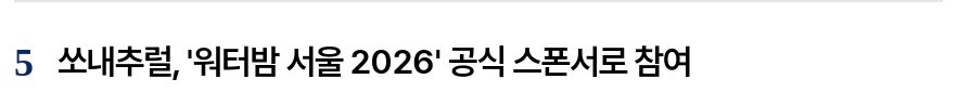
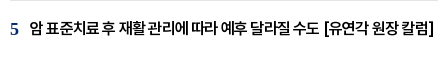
[58,42,691,83] 쏘내추럴, '워터밤 서울 2026' 공식 스폰서로 참여 -> [30,19,434,38] 암 표준치료 후 재활 관리에 따라 예후 달라질 수도 [유연각 원장 칼럼]

